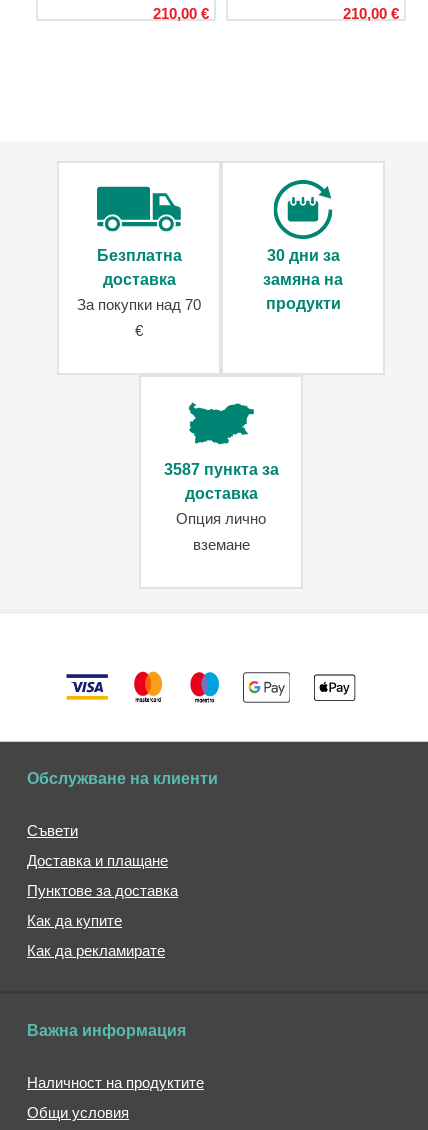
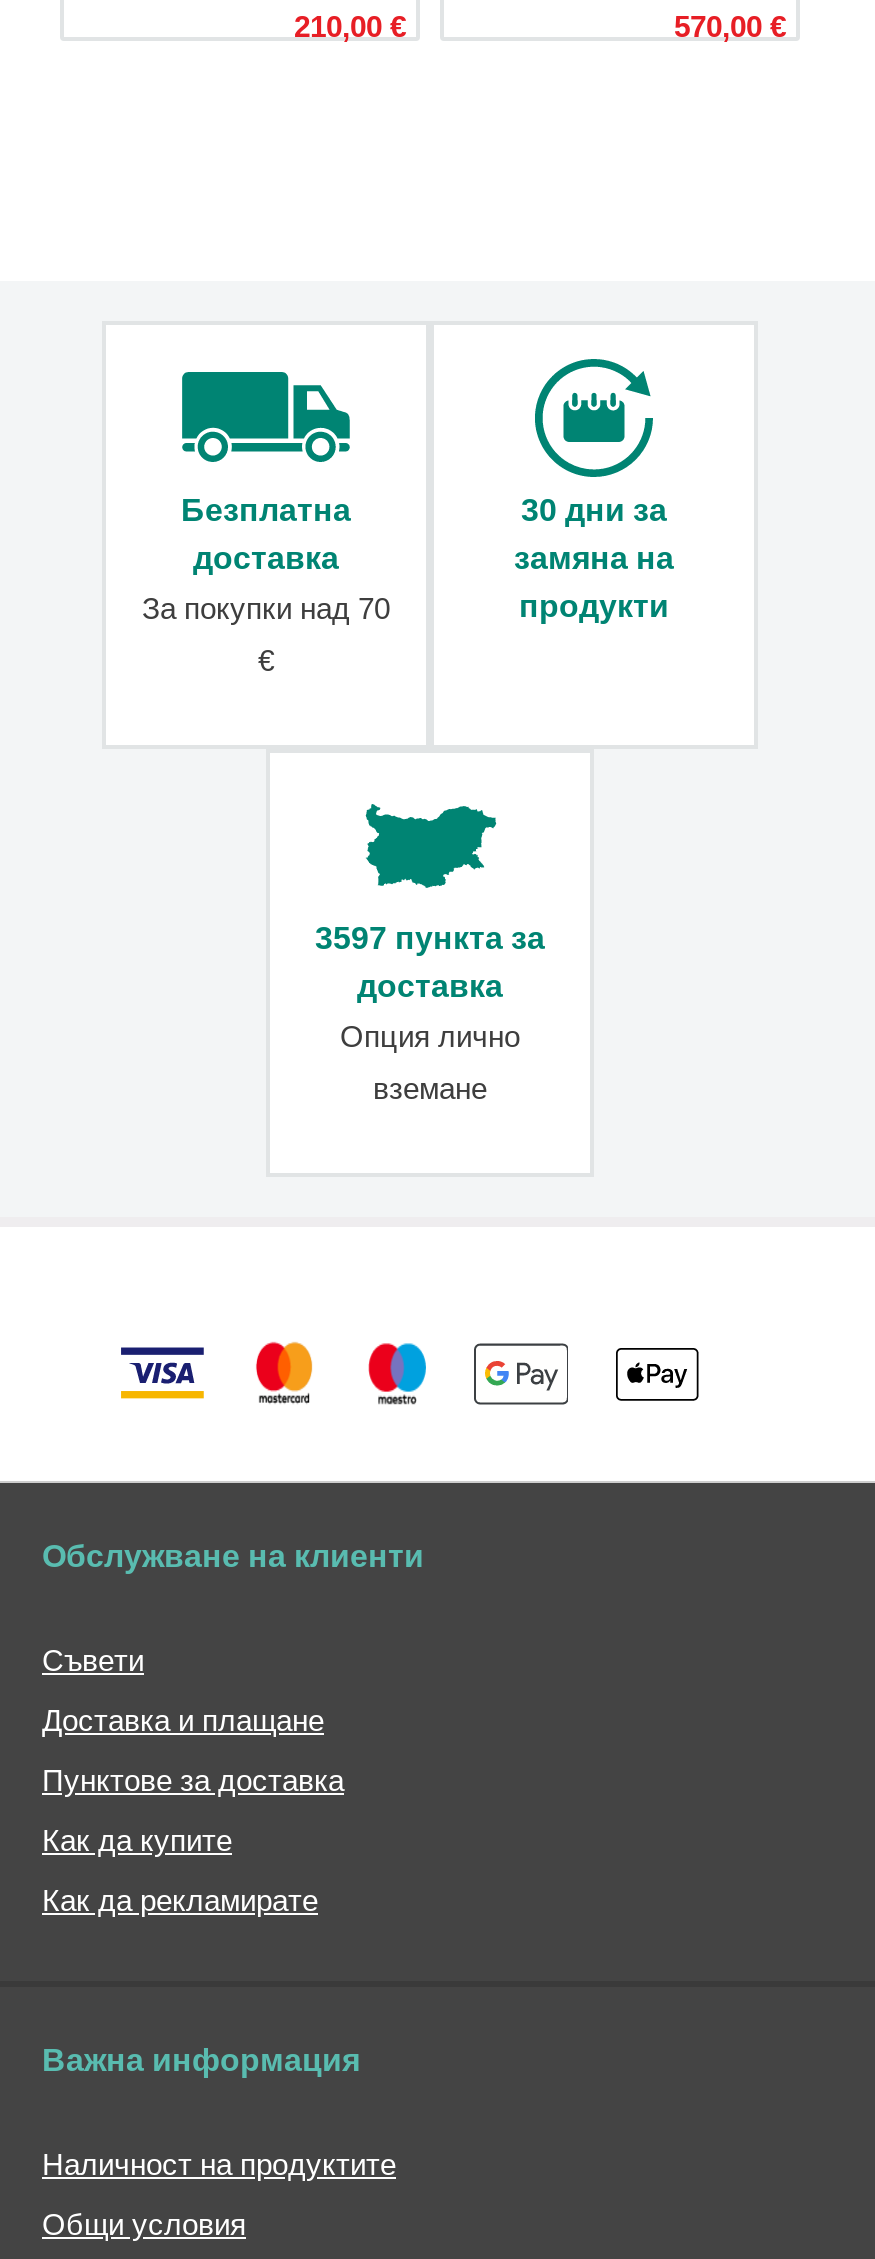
[343,5,399,22] 210,00 € -> [674,9,786,43] 570,00 €
[163,461,278,478] 3587 пункта за -> [315,921,545,955] 3597 пункта за

